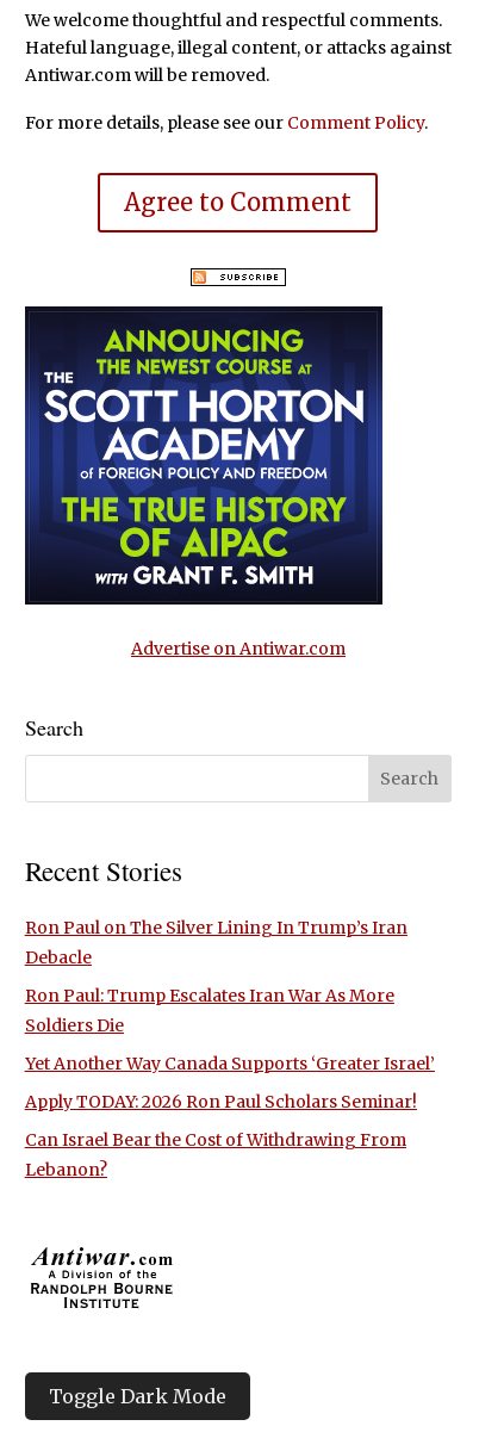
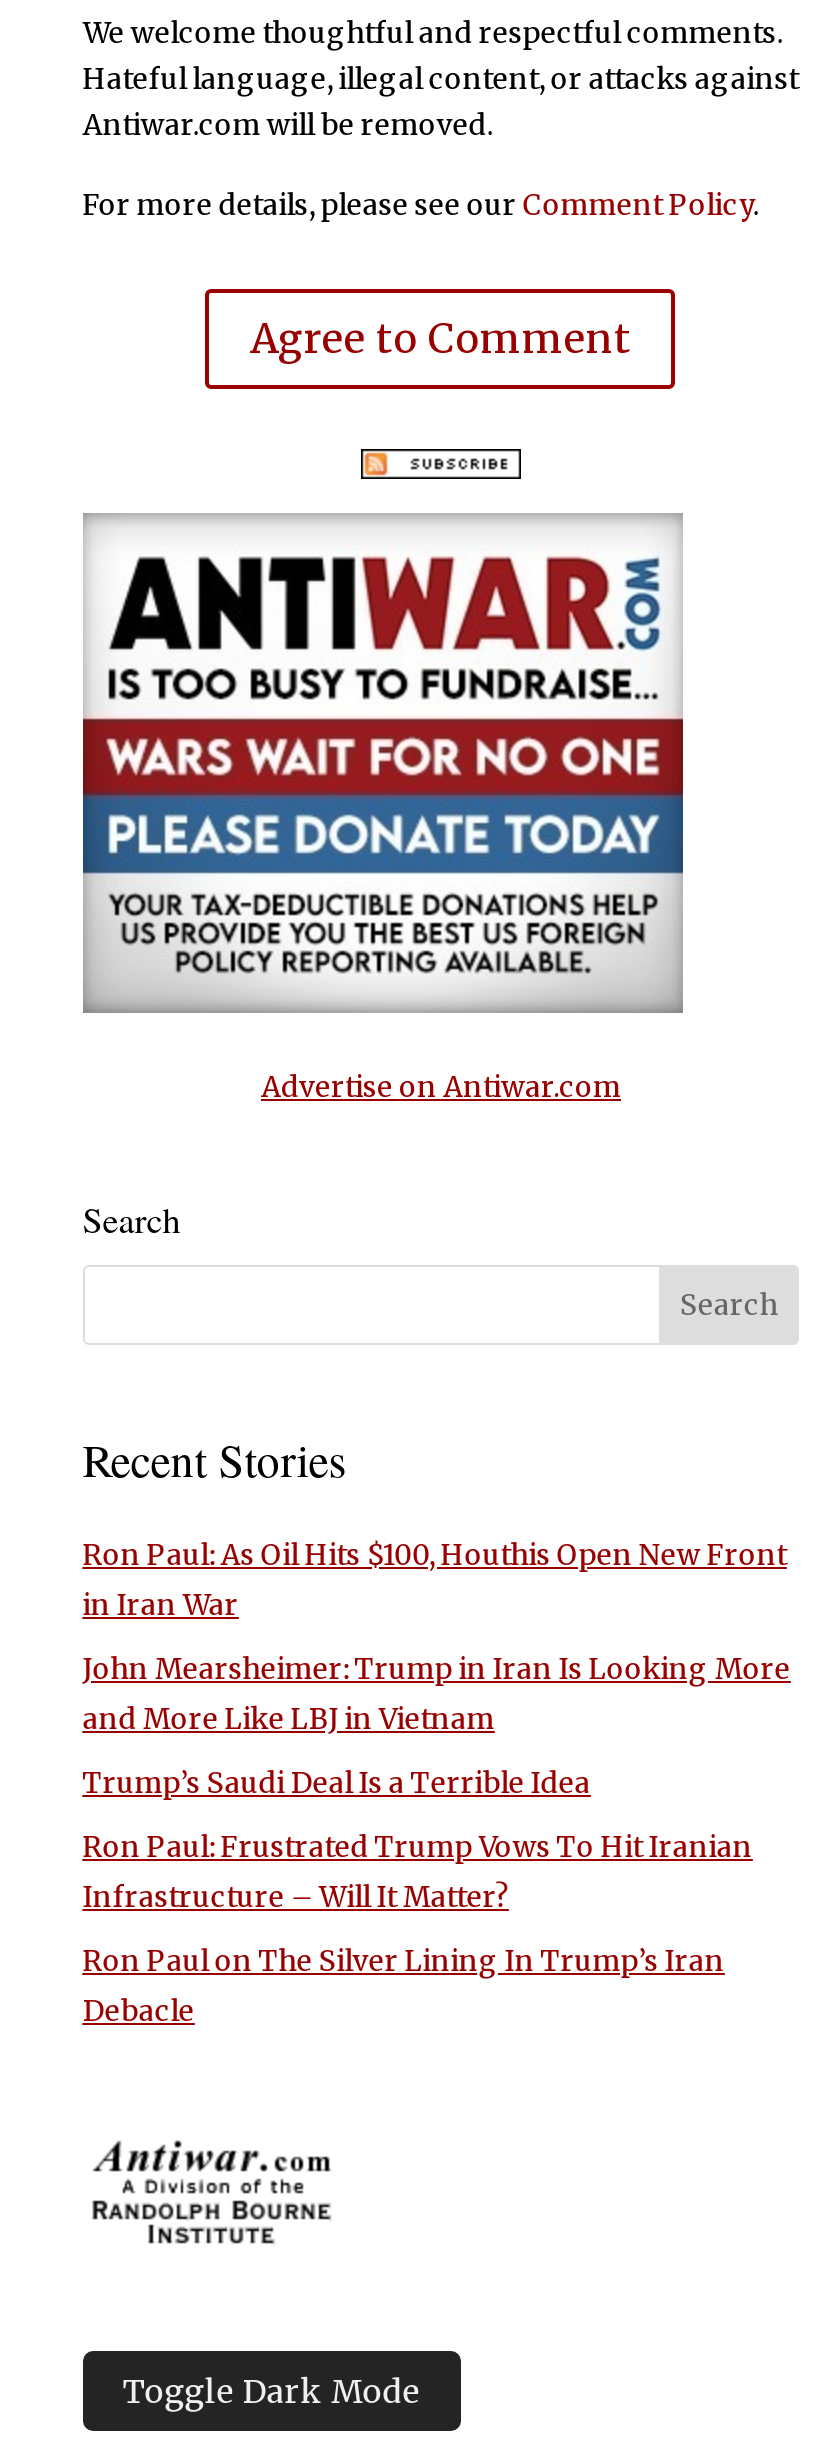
[24,306,384,605] [image] -> [81,515,685,1011] [image]
none -> [83,1537,791,1915] Ron Paul: As Oil Hits $100, Houthis Open New Front | in Iran War | John Mearsheimer: Trump in Iran Is Looking More | and More Like LBJ in Vietnam | Trump’s Saudi Deal Is a Terrible Idea | Ron Paul: Frustrated Trump Vows To Hit Iranian | Infrastructure – Will It Matter?
moved [25,917,407,968] -> [83,1943,725,2029]: Ron Paul on The Silver Lining In Trump’s Iran | Debacle
[25,985,435,1181] Ron Paul: Trump Escalates Iran War As More | Soldiers Die | Yet Another Way Canada Supports ‘Greater Israel’ | Apply TODAY: 2026 Ron Paul Scholars Seminar! | Can Israel Bear the Cost of Withdrawing From | Lebanon? -> none

